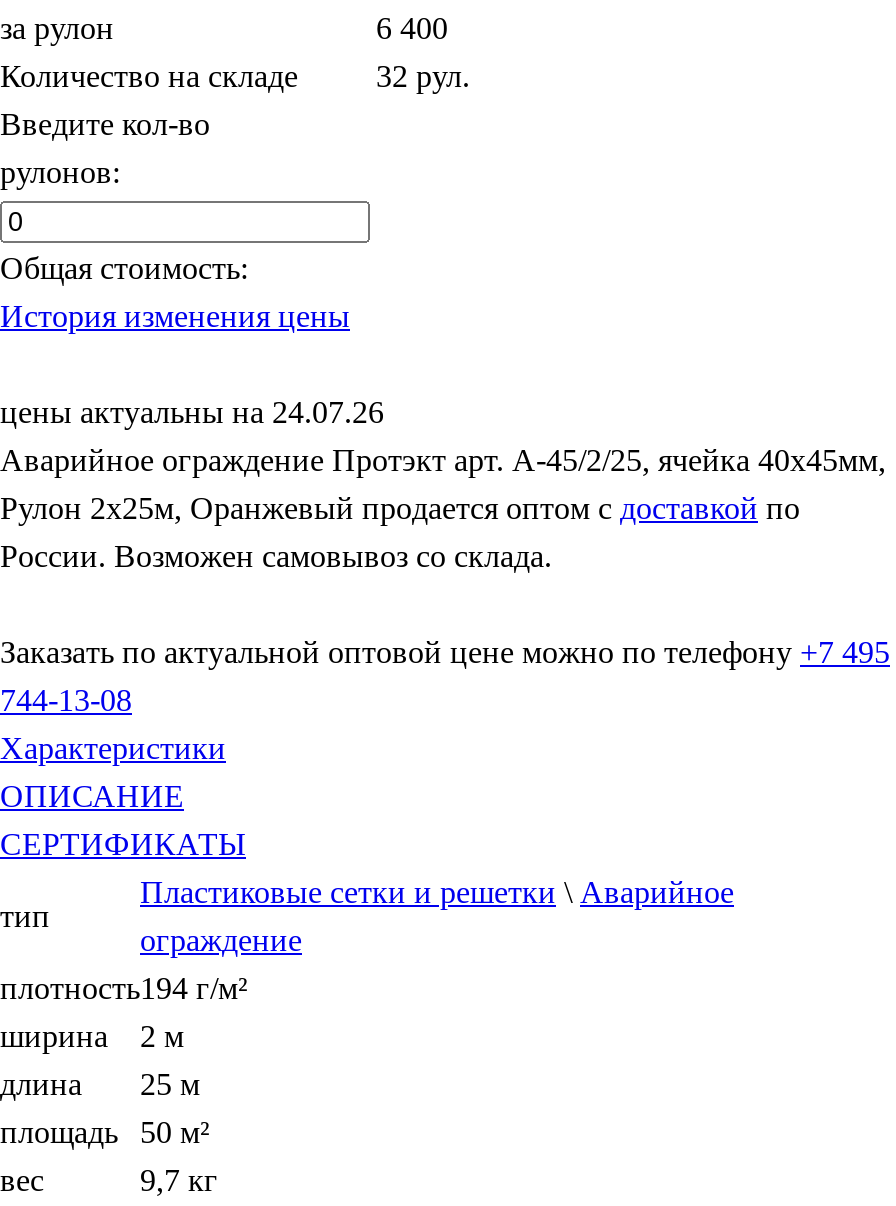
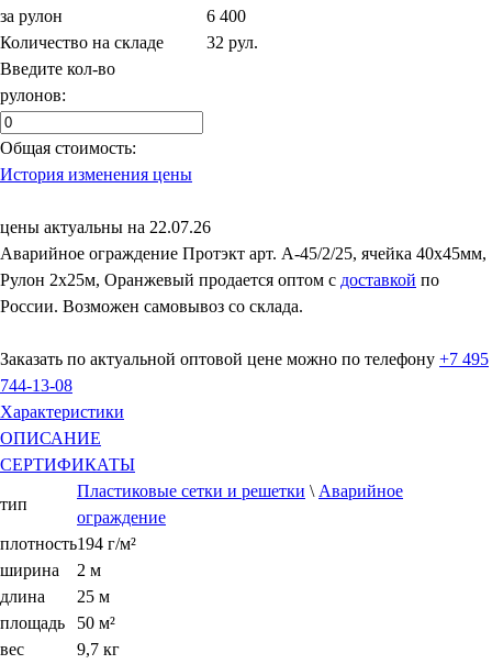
[0,395,384,429] цены актуальны на 24.07.26 -> [0,218,211,236] цены актуальны на 22.07.26

